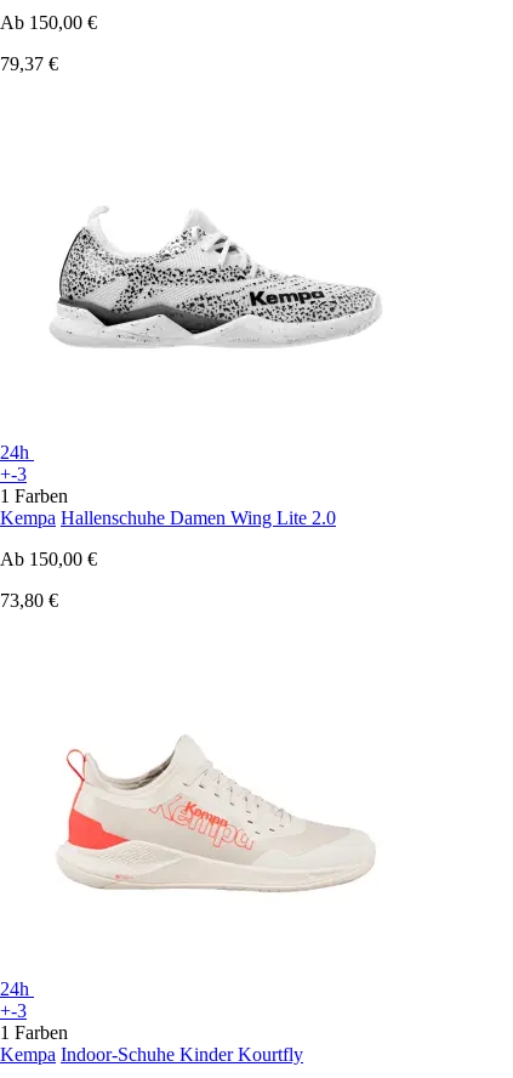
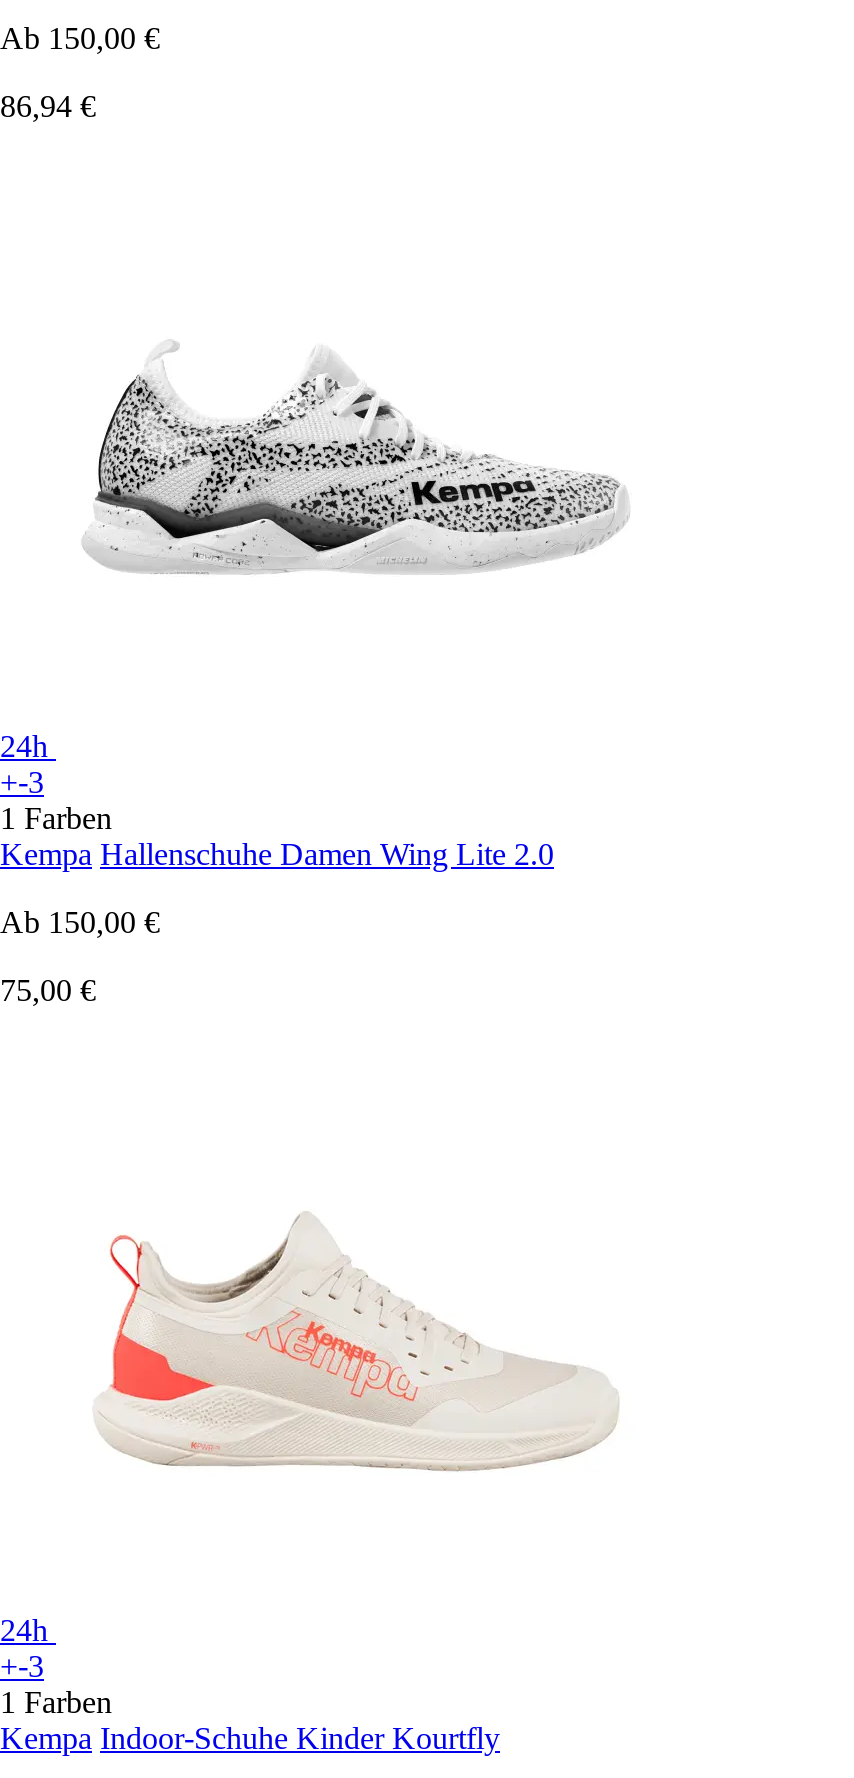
[0,54,58,75] 79,37 € -> [0,90,96,124] 86,94 €
[0,590,58,611] 73,80 € -> [0,974,96,1008] 75,00 €

